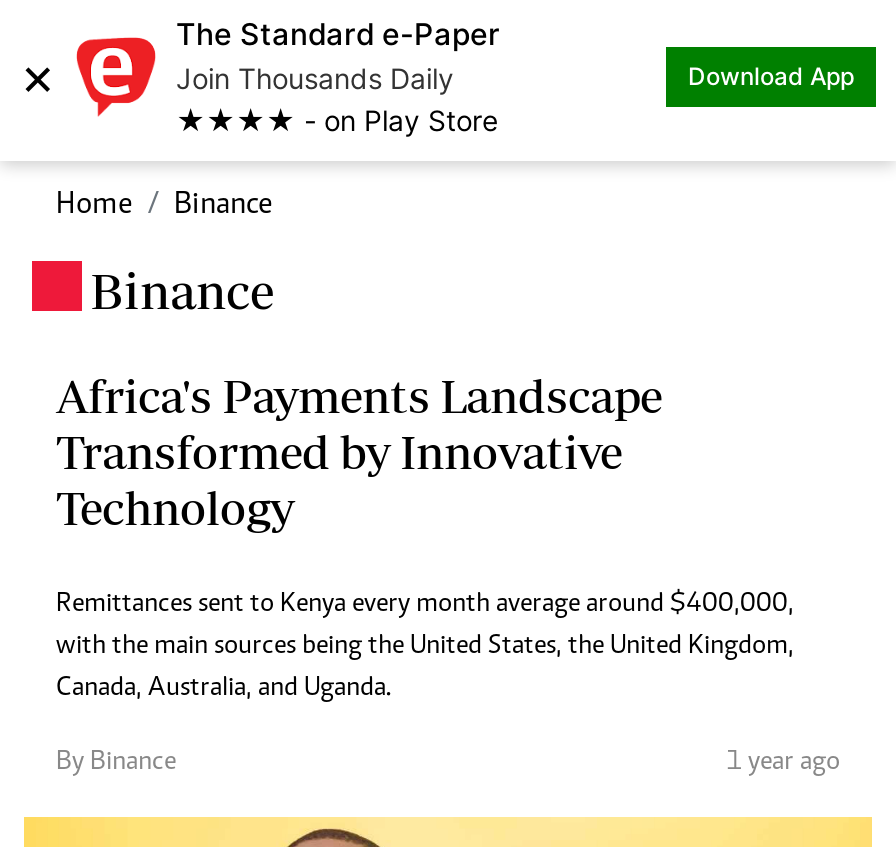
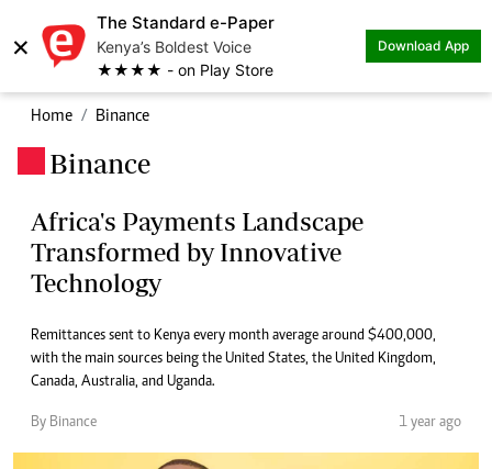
[176,61,454,95] Join Thousands Daily -> [97,37,251,56] Kenya’s Boldest Voice

